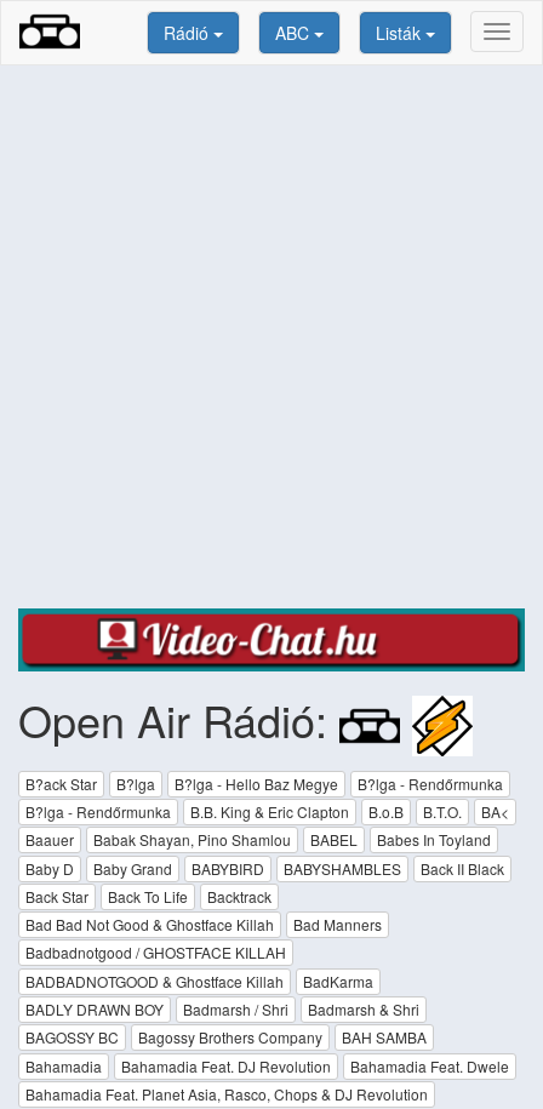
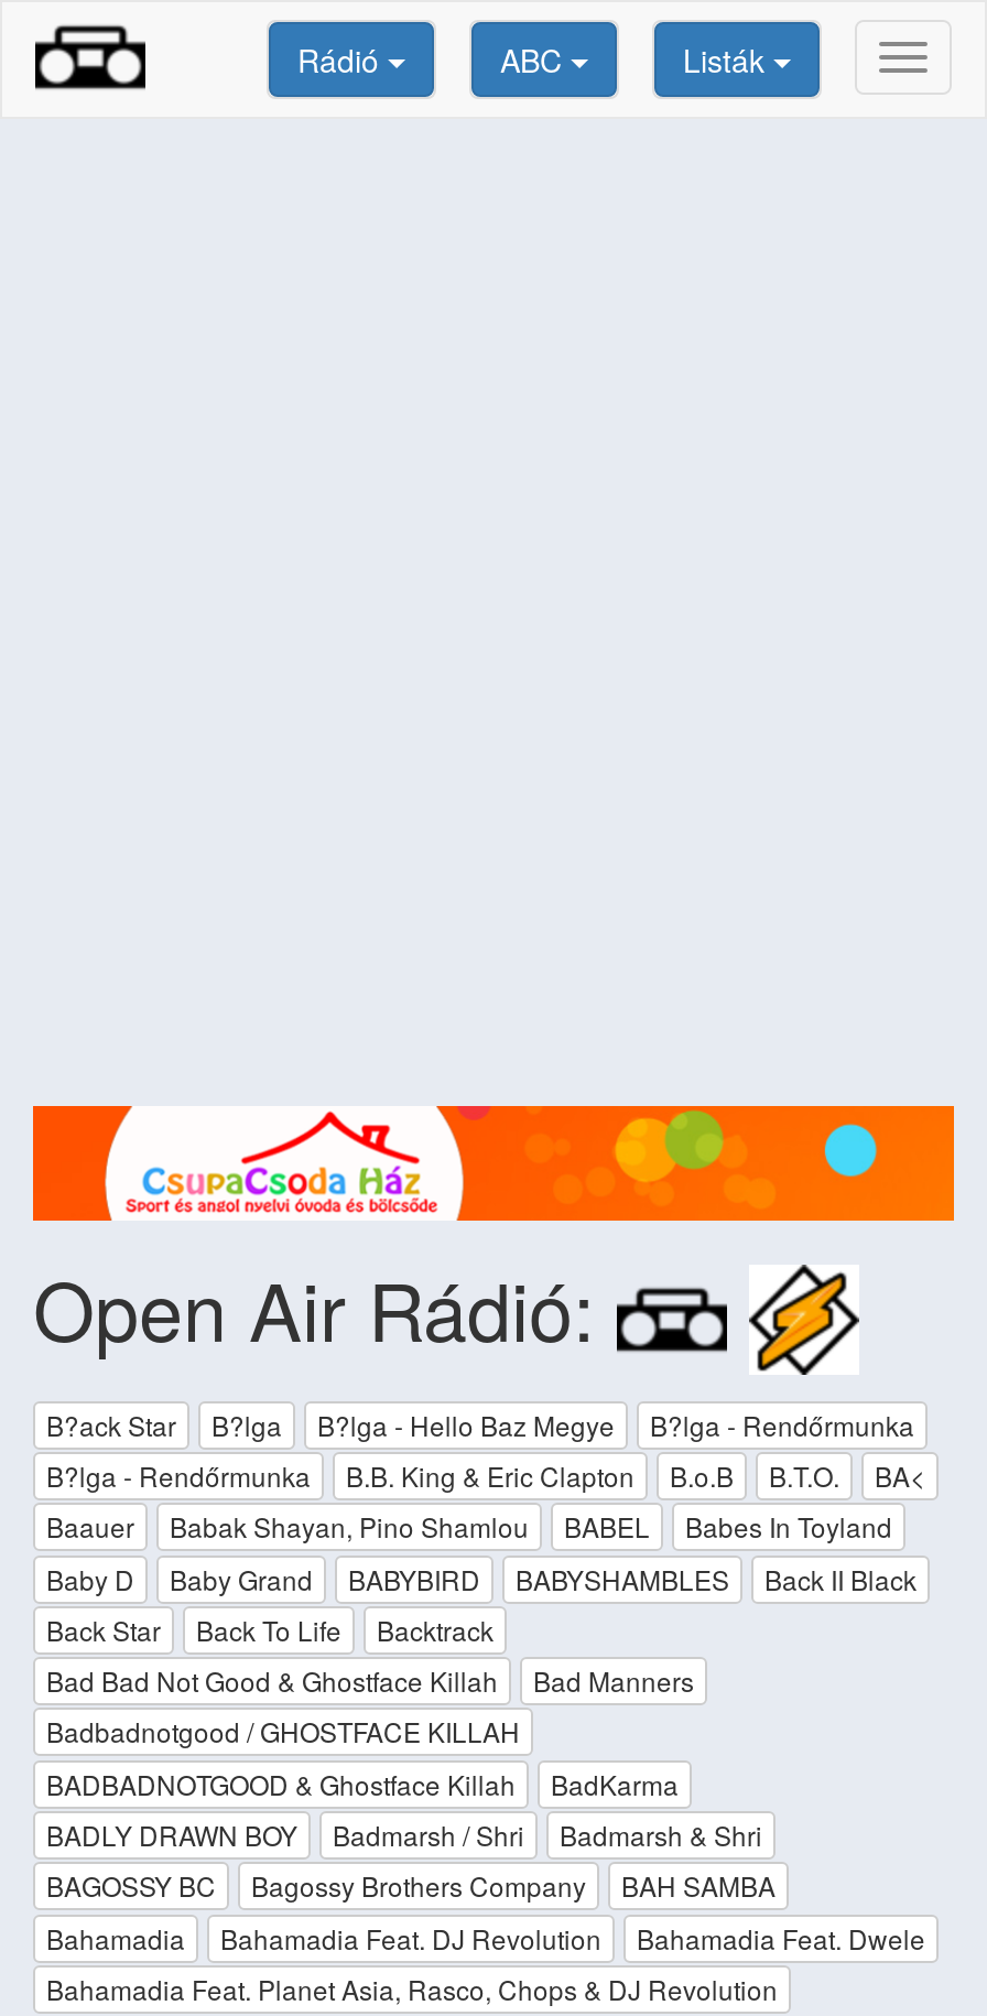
[17,607,526,673] [image] -> [31,1104,956,1223] [image]

